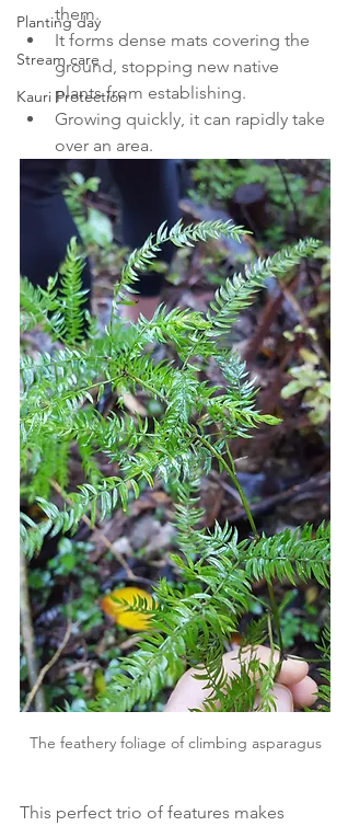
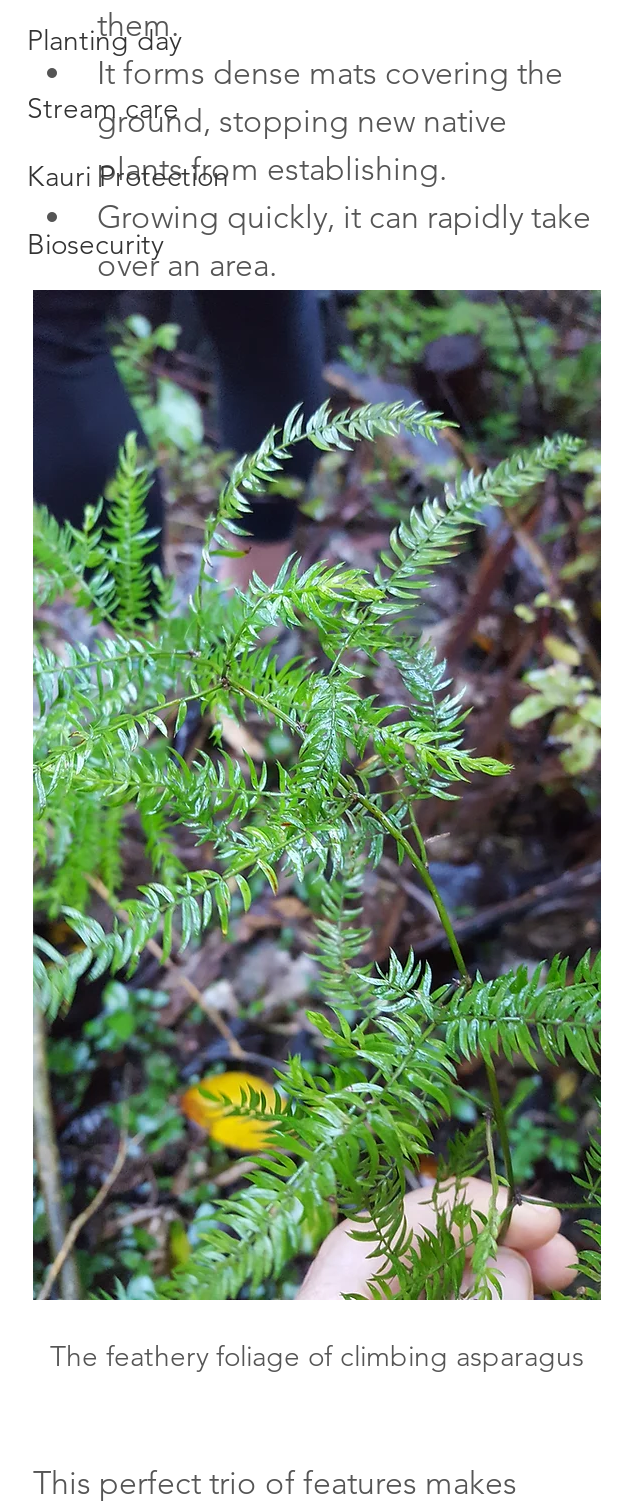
none -> [27,226,163,262] Biosecurity

